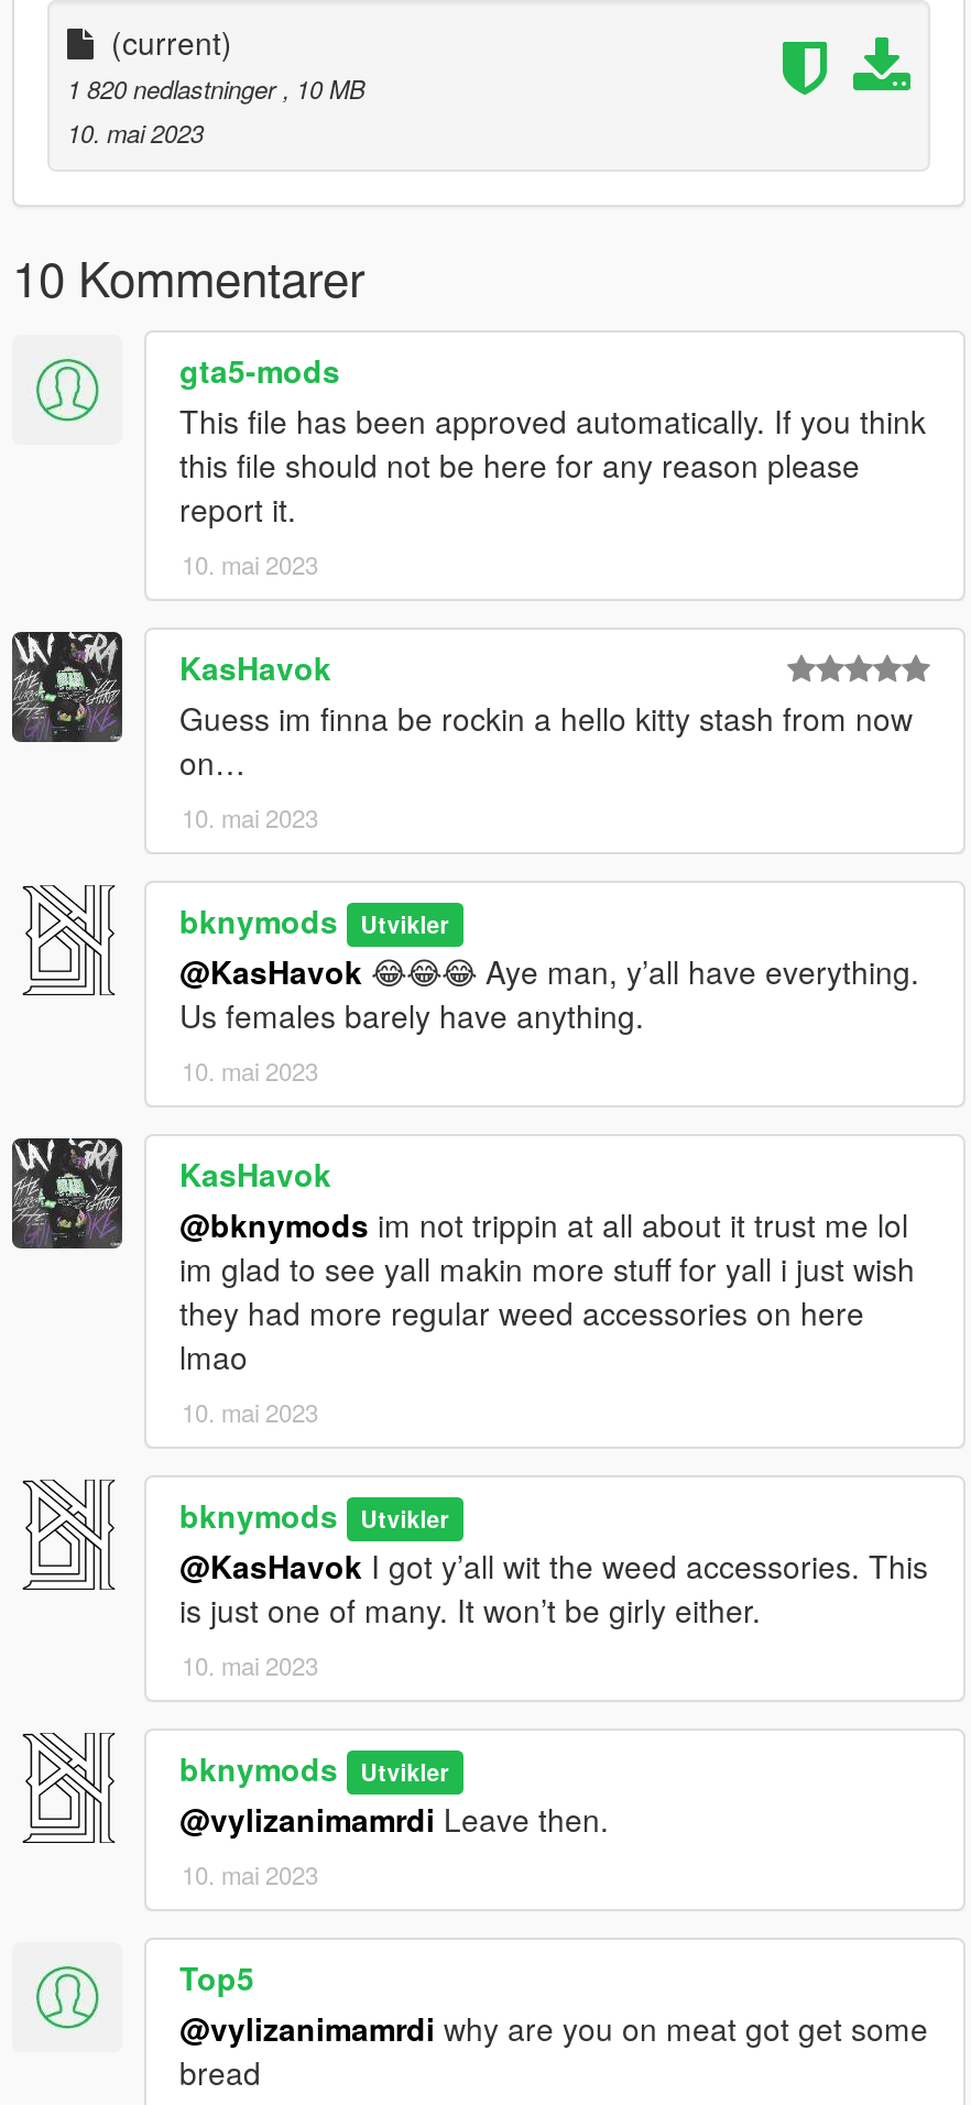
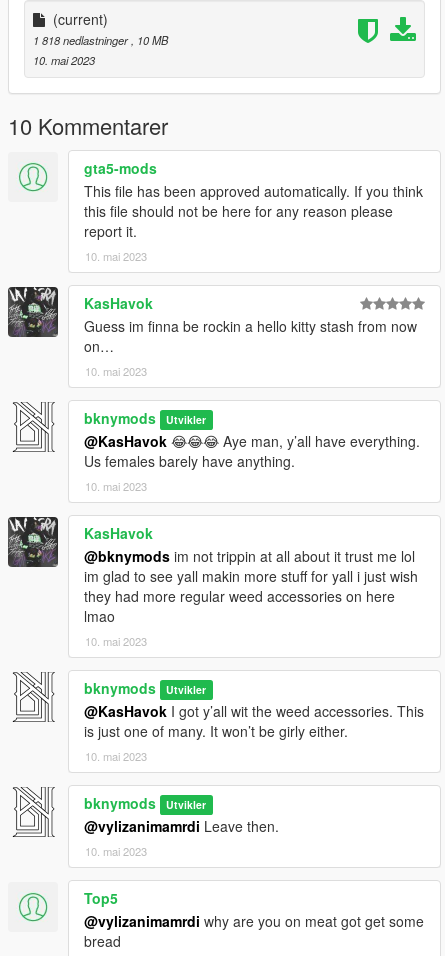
[67,70,364,105] 1 820 nedlastninger, 10 MB -> [33,32,168,48] 1 818 nedlastninger, 10 MB

